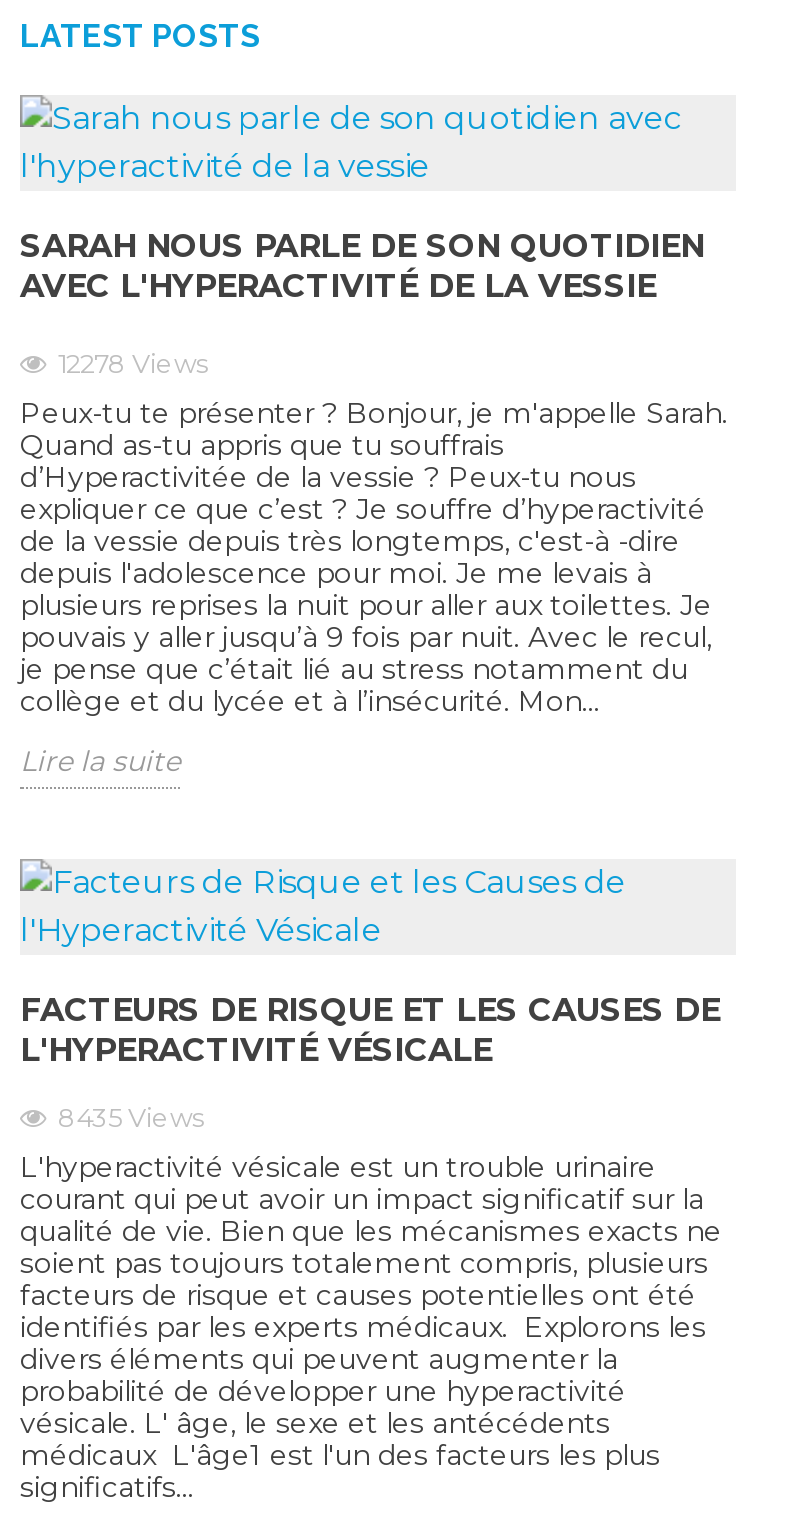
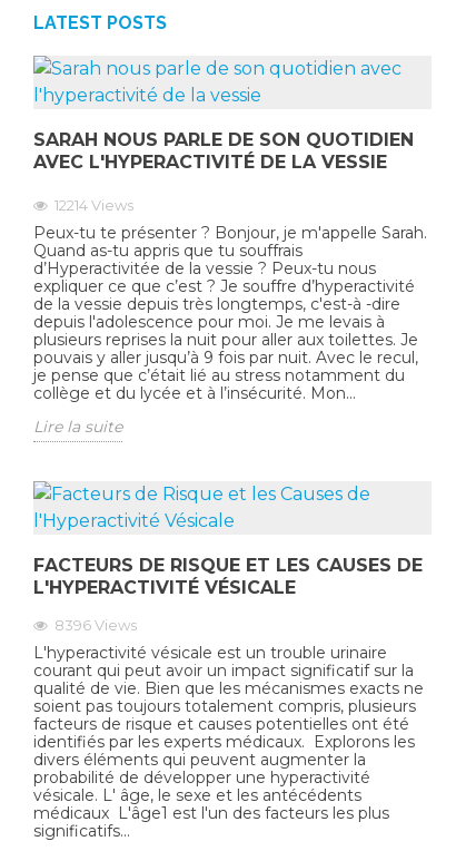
[52,347,208,379] 12278 Views -> [51,196,133,214] 12214 Views
[52,1101,204,1133] 8435 Views -> [51,616,137,634] 8396 Views

